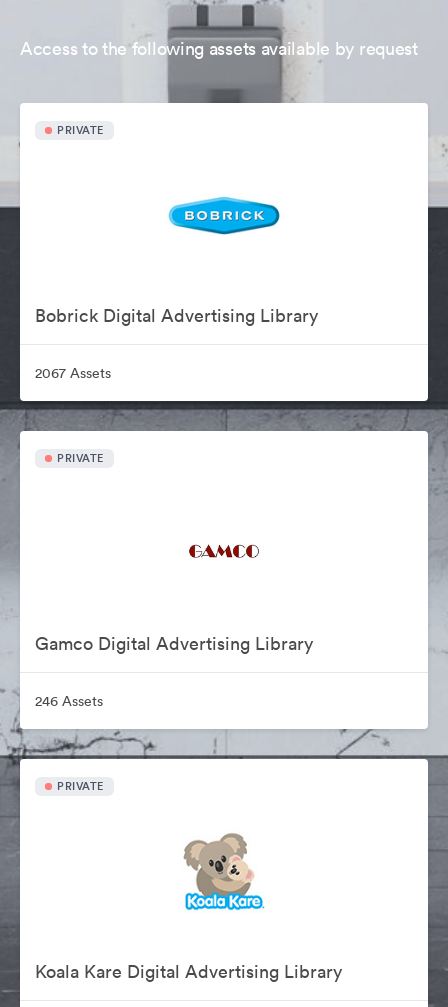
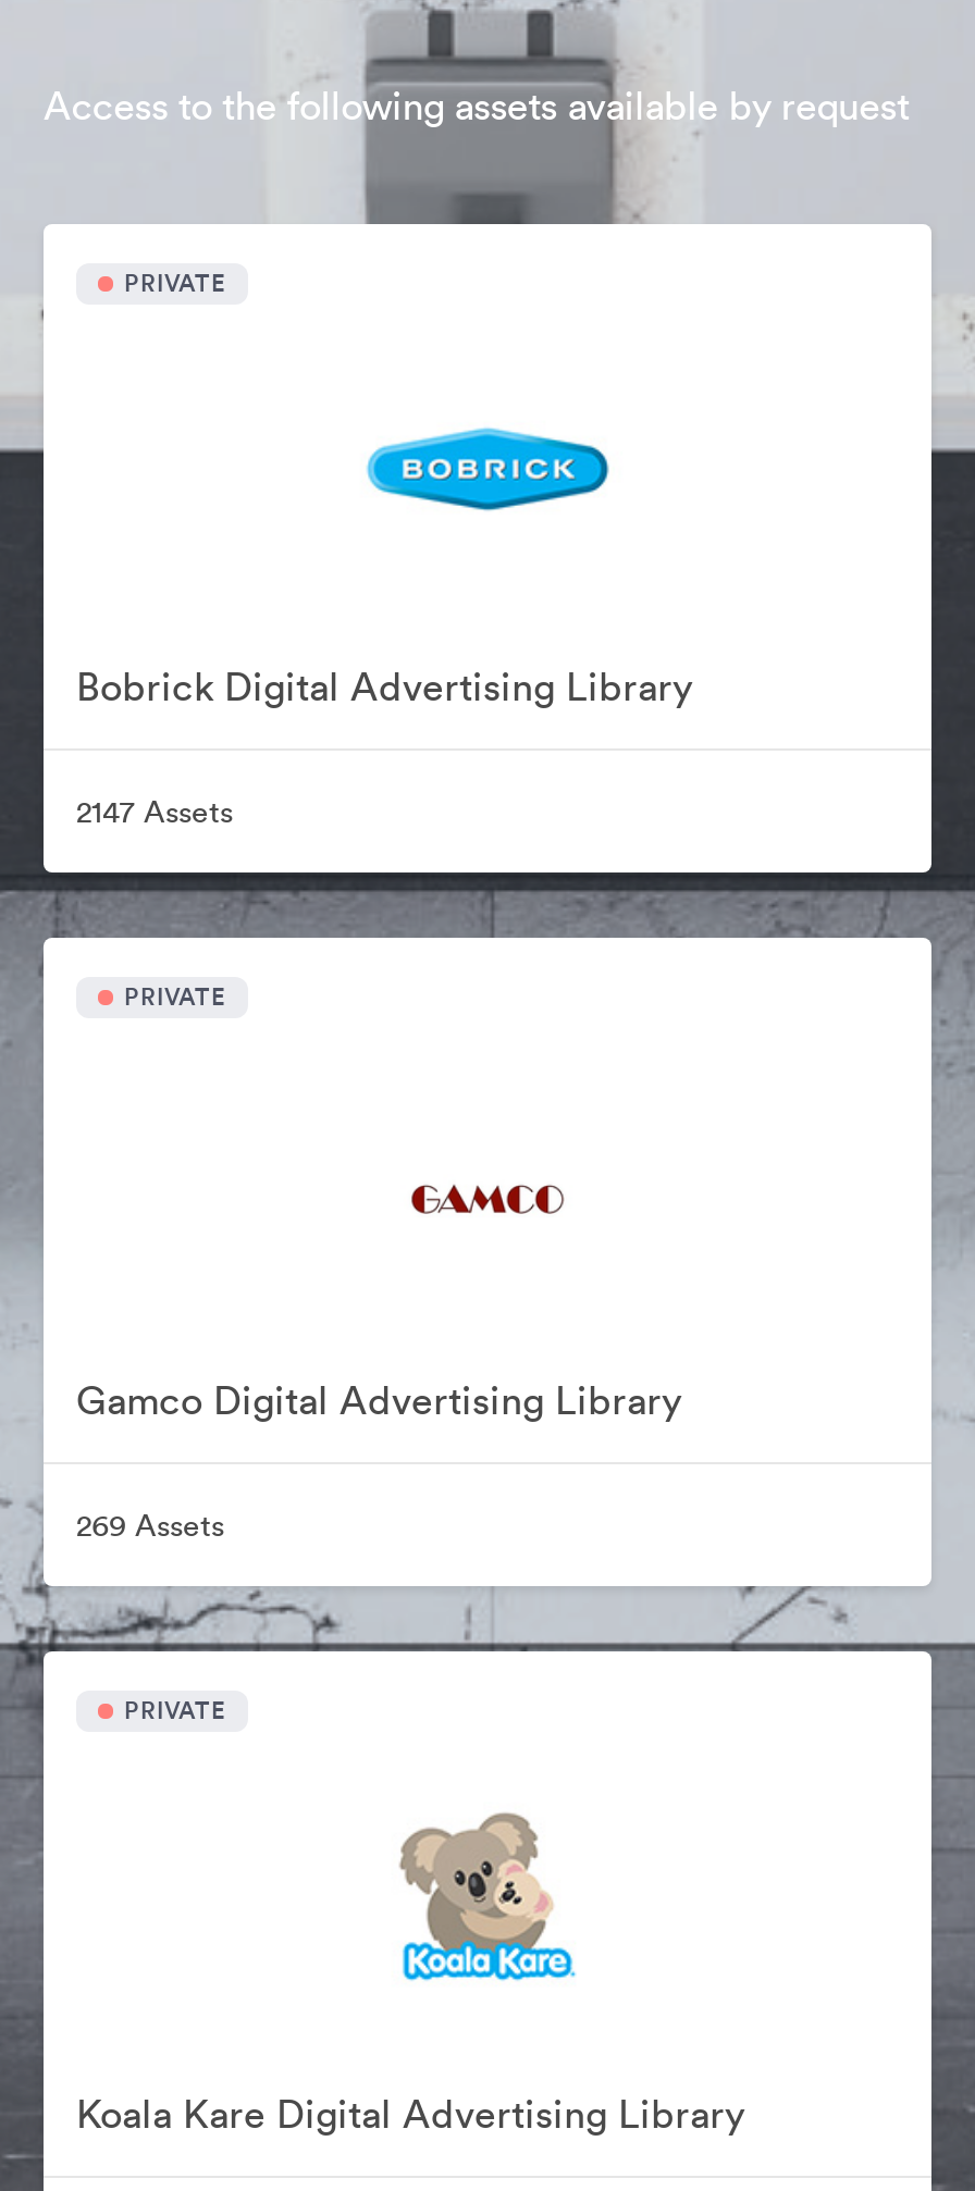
[35,364,111,382] 2067 Assets -> [76,792,233,831] 2147 Assets
[35,692,103,710] 246 Assets -> [76,1506,224,1545] 269 Assets

